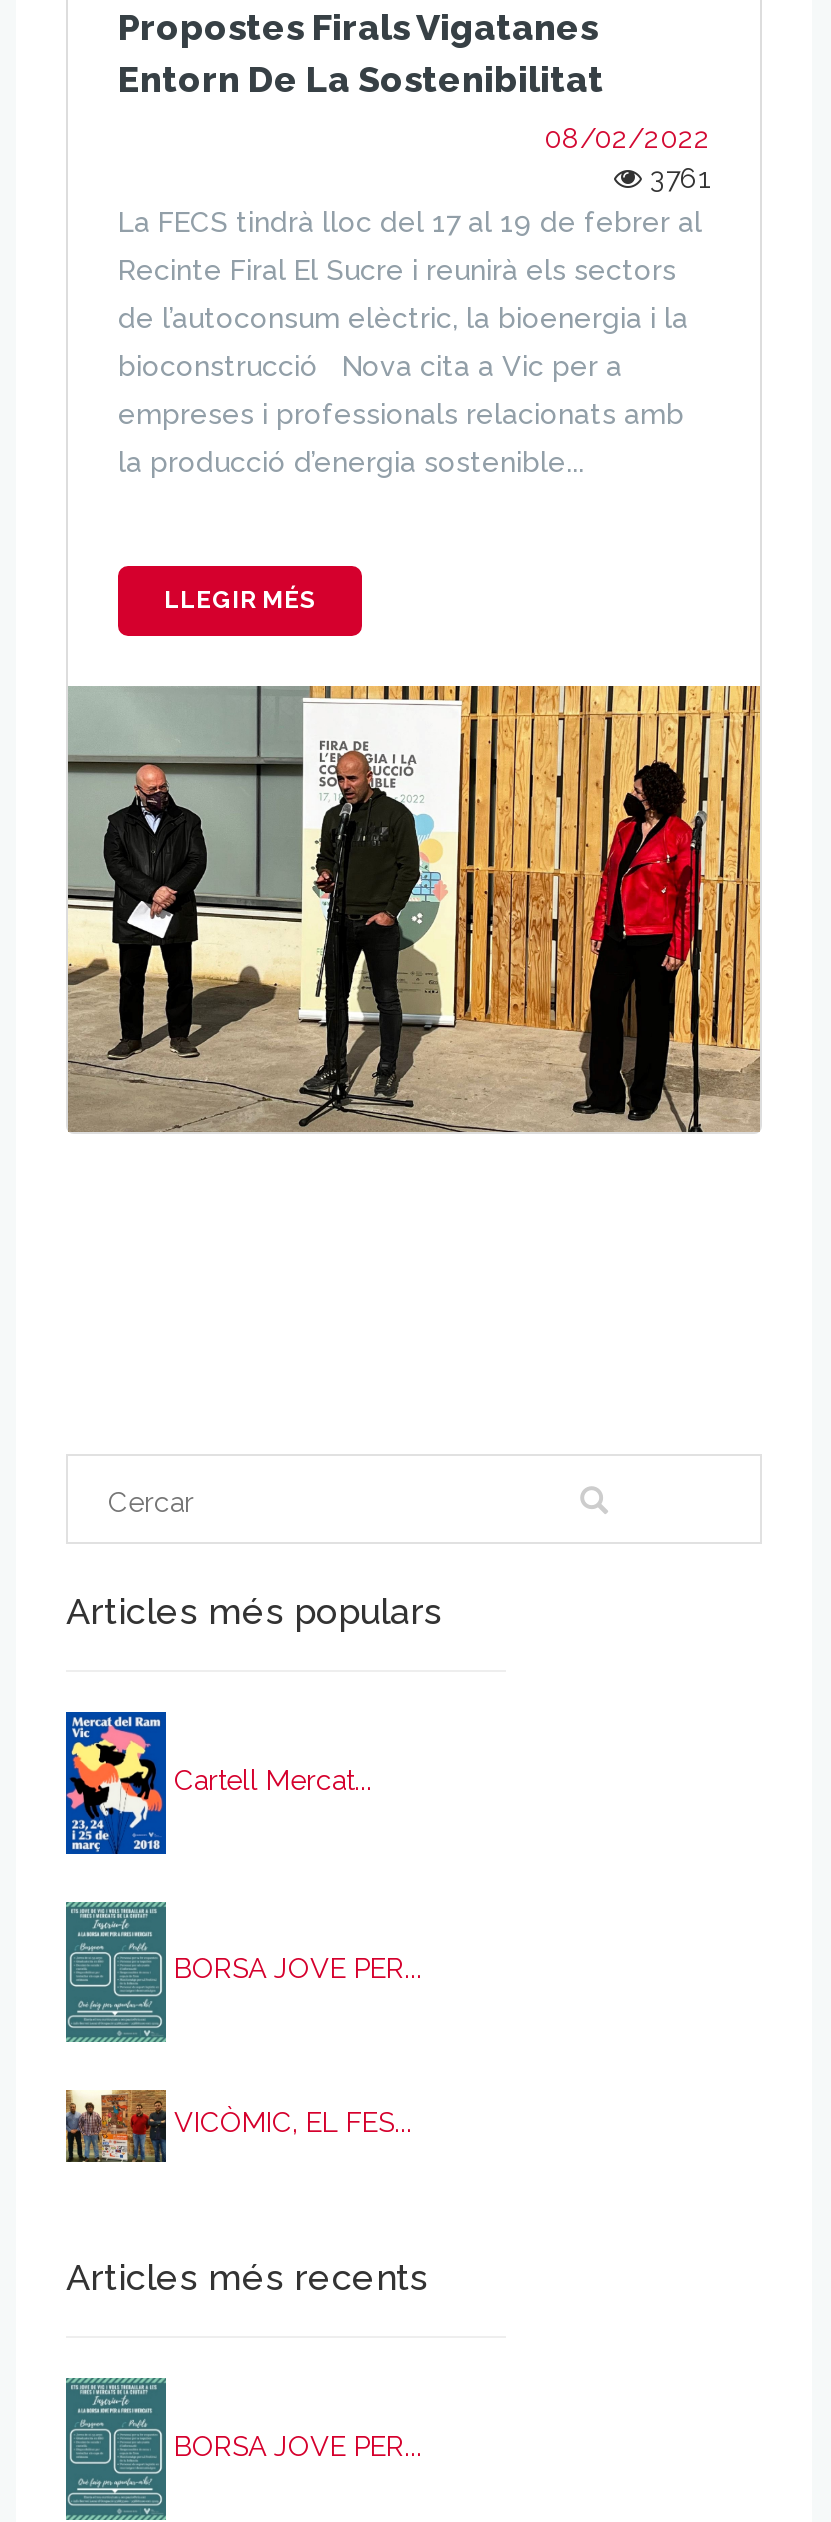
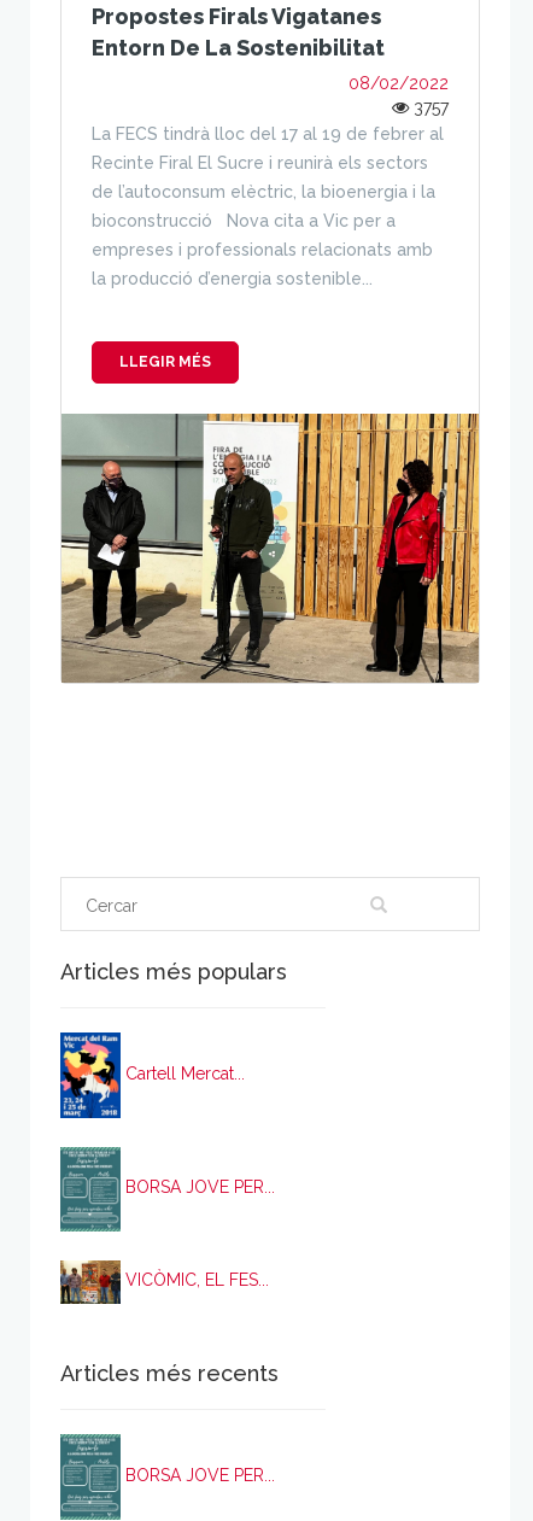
[650,162,710,194] 3761 -> [414,98,449,117] 3757

